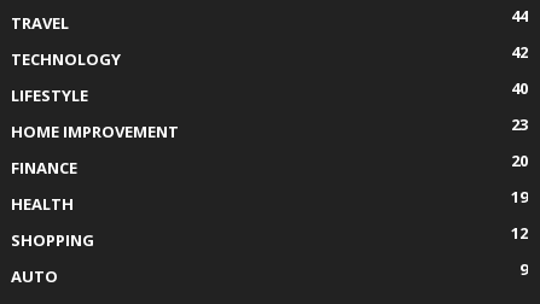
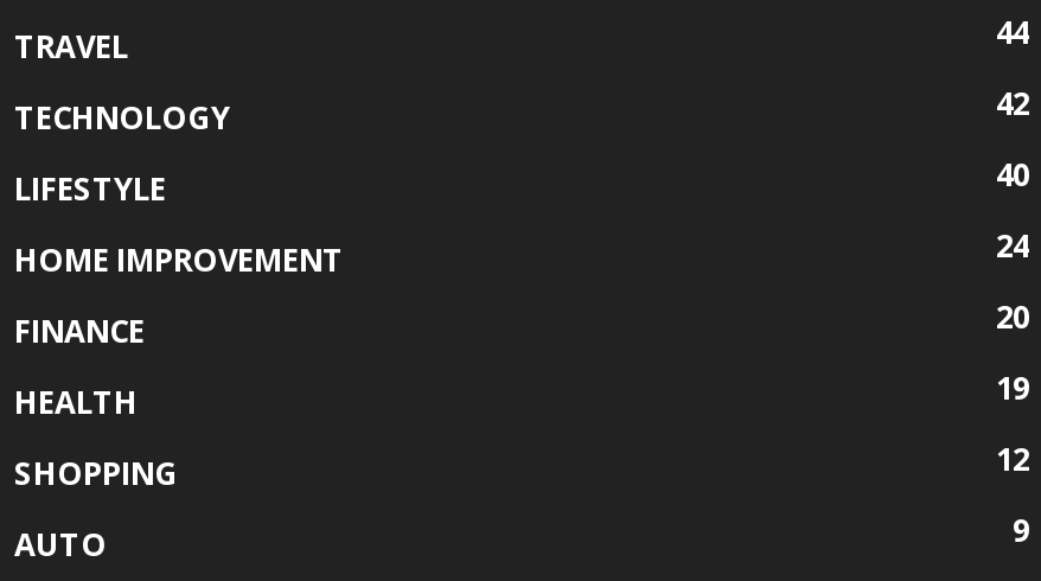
[511,113,528,135] 23 -> [996,223,1029,266] 24

